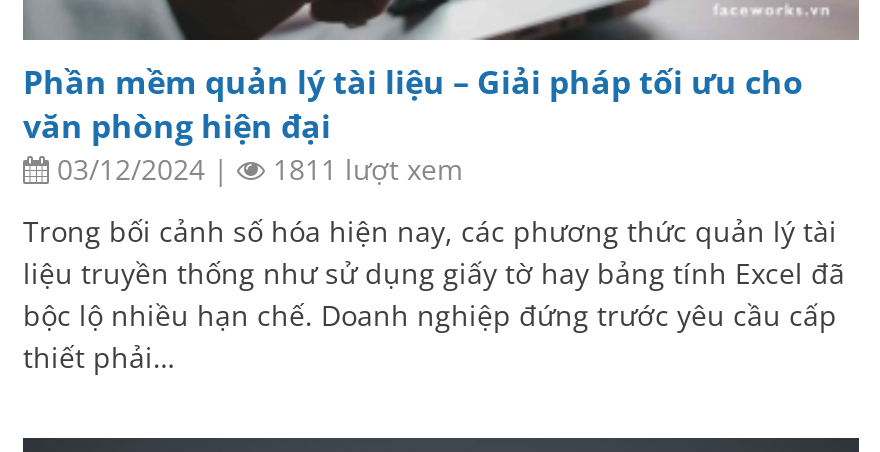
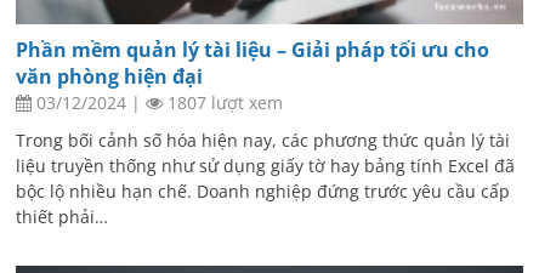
[265,150,463,188] 1811 lượt xem -> [163,91,283,114] 1807 lượt xem

